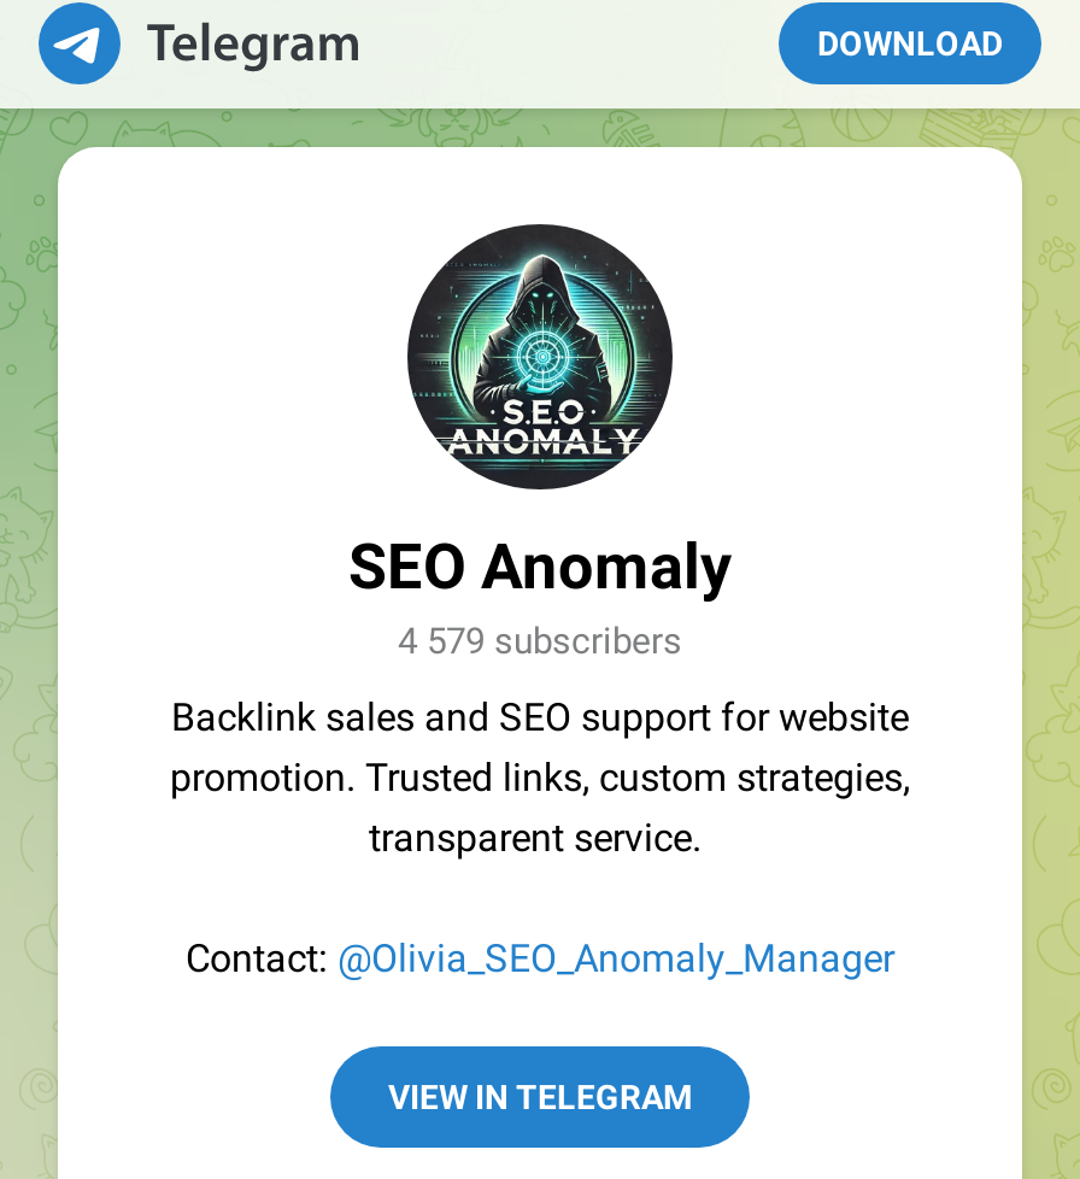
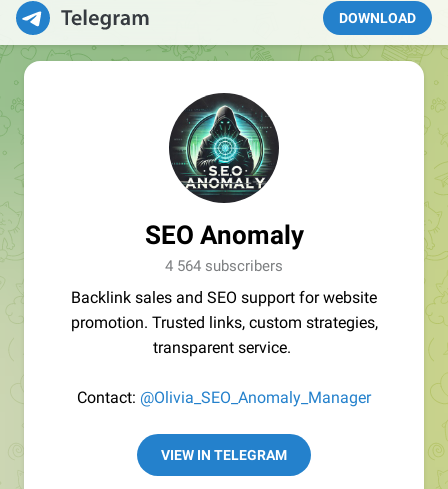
[398,620,682,663] 4 579 subscribers -> [165,257,283,275] 4 564 subscribers

